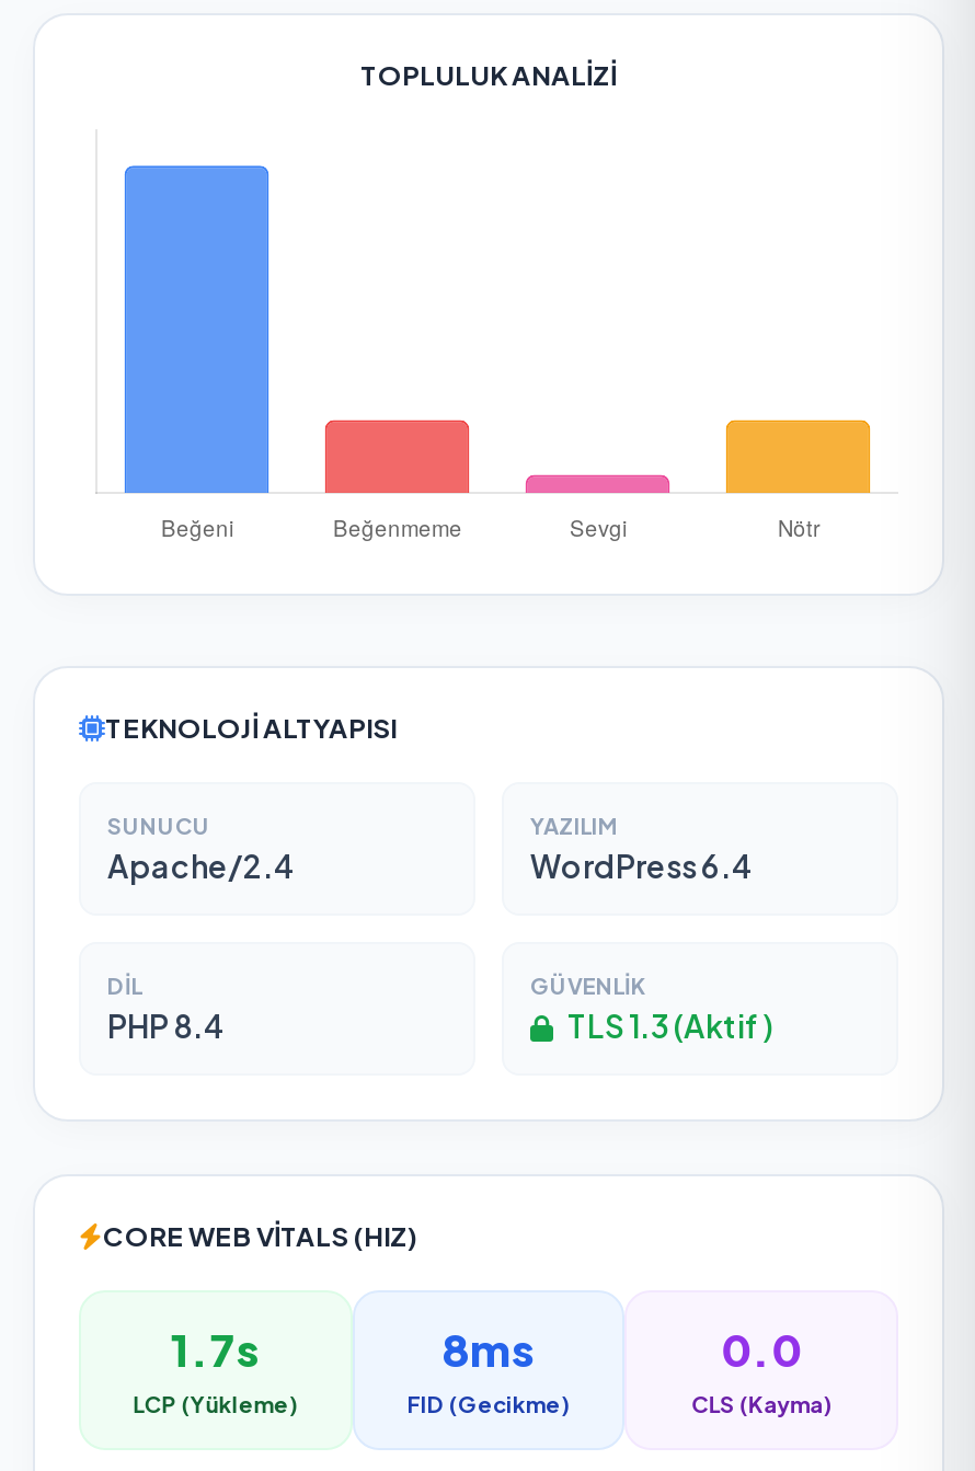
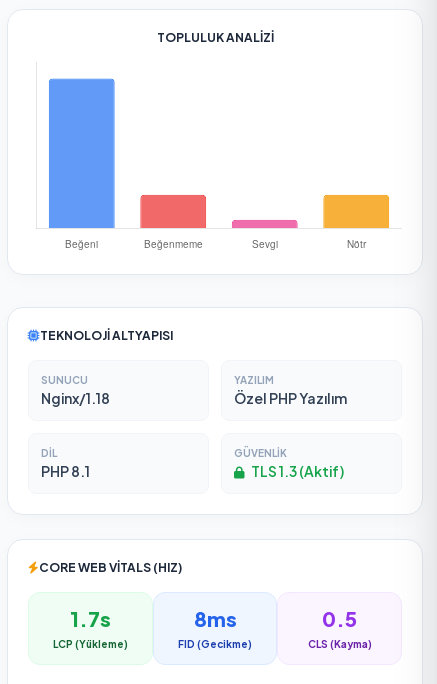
[107,846,296,885] Apache/2.4 -> [41,389,110,407] Nginx/1.18
[530,846,754,885] WordPress 6.4 -> [234,389,347,407] Özel PHP Yazılım
[107,1005,226,1045] PHP 8.4 -> [41,462,90,480] PHP 8.1
[721,1321,802,1376] 0.0 -> [322,606,357,631] 0.5

